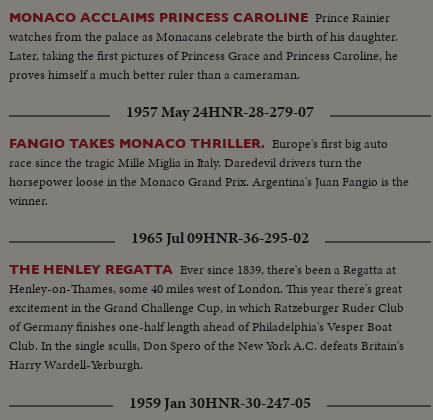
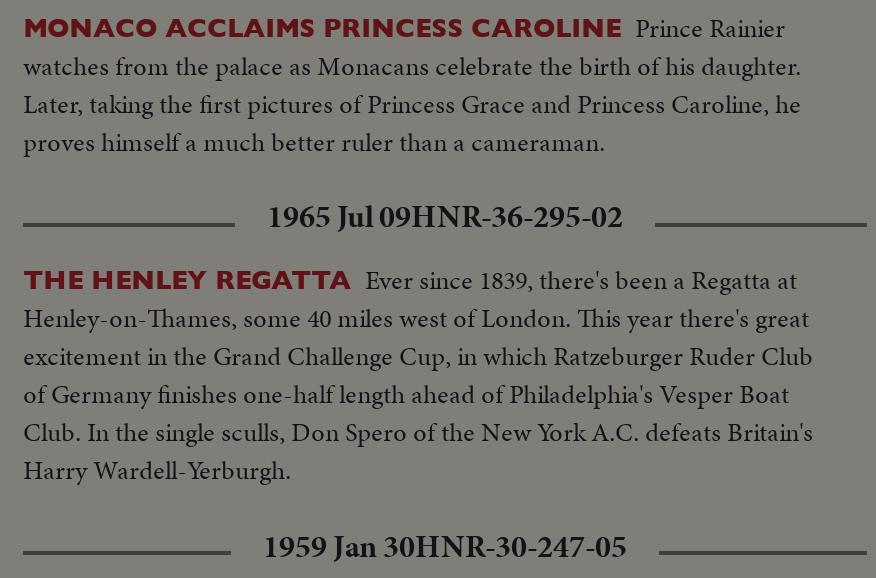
[9,101,409,210] 1957 May 24HNR-28-279-07 | FANGIO TAKES MONACO THRILLER. Europe's first big auto | race since the tragic Mille Miglia in Italy. Daredevil drivers turn the | horsepower loose in the Monaco Grand Prix. Argentina's Juan Fangio is the | winner. -> none

